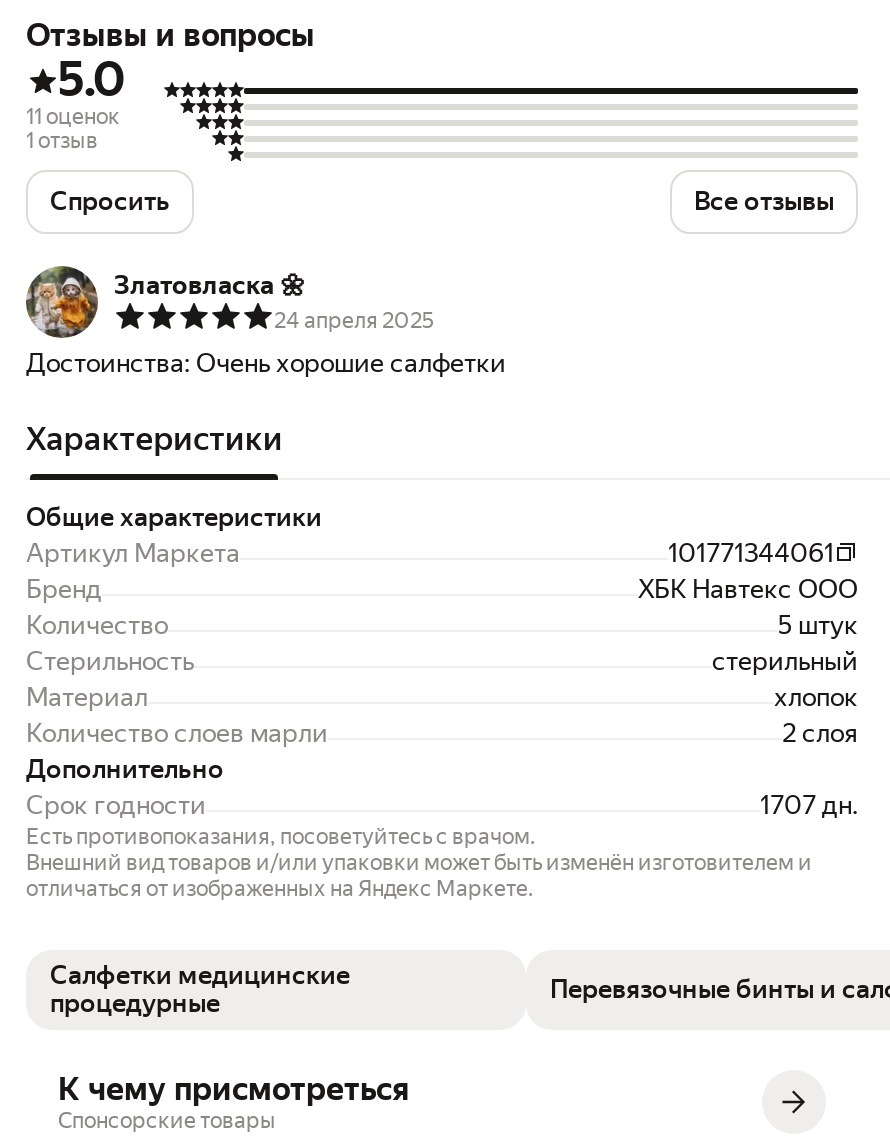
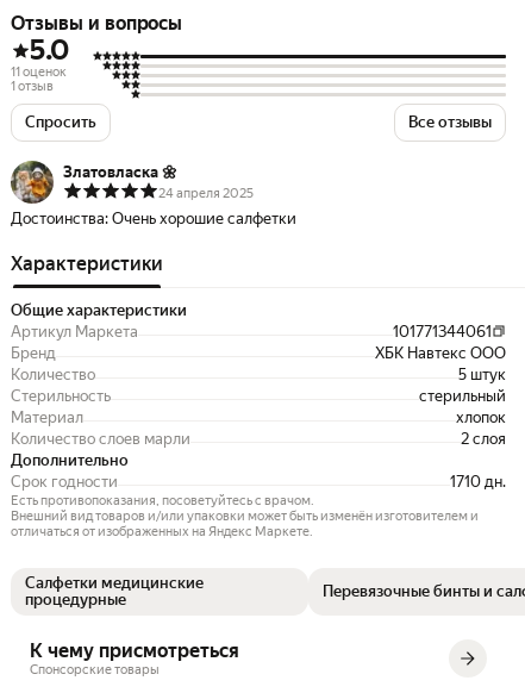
[760,790,858,820] 1707 дн. -> [450,473,506,491] 1710 дн.

